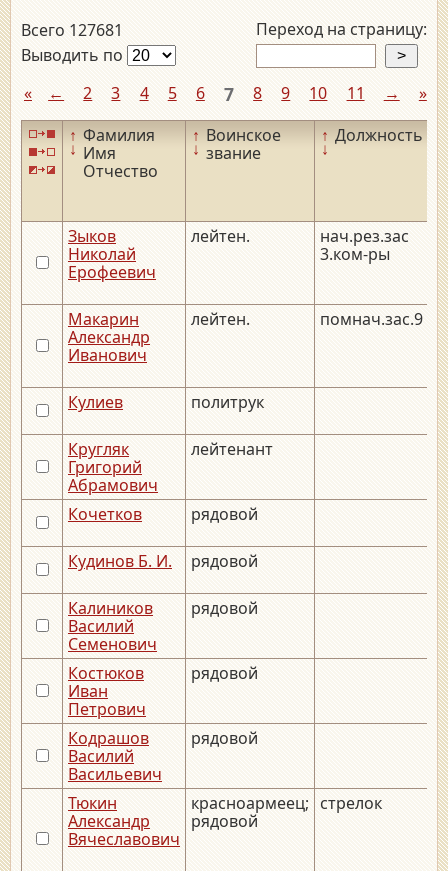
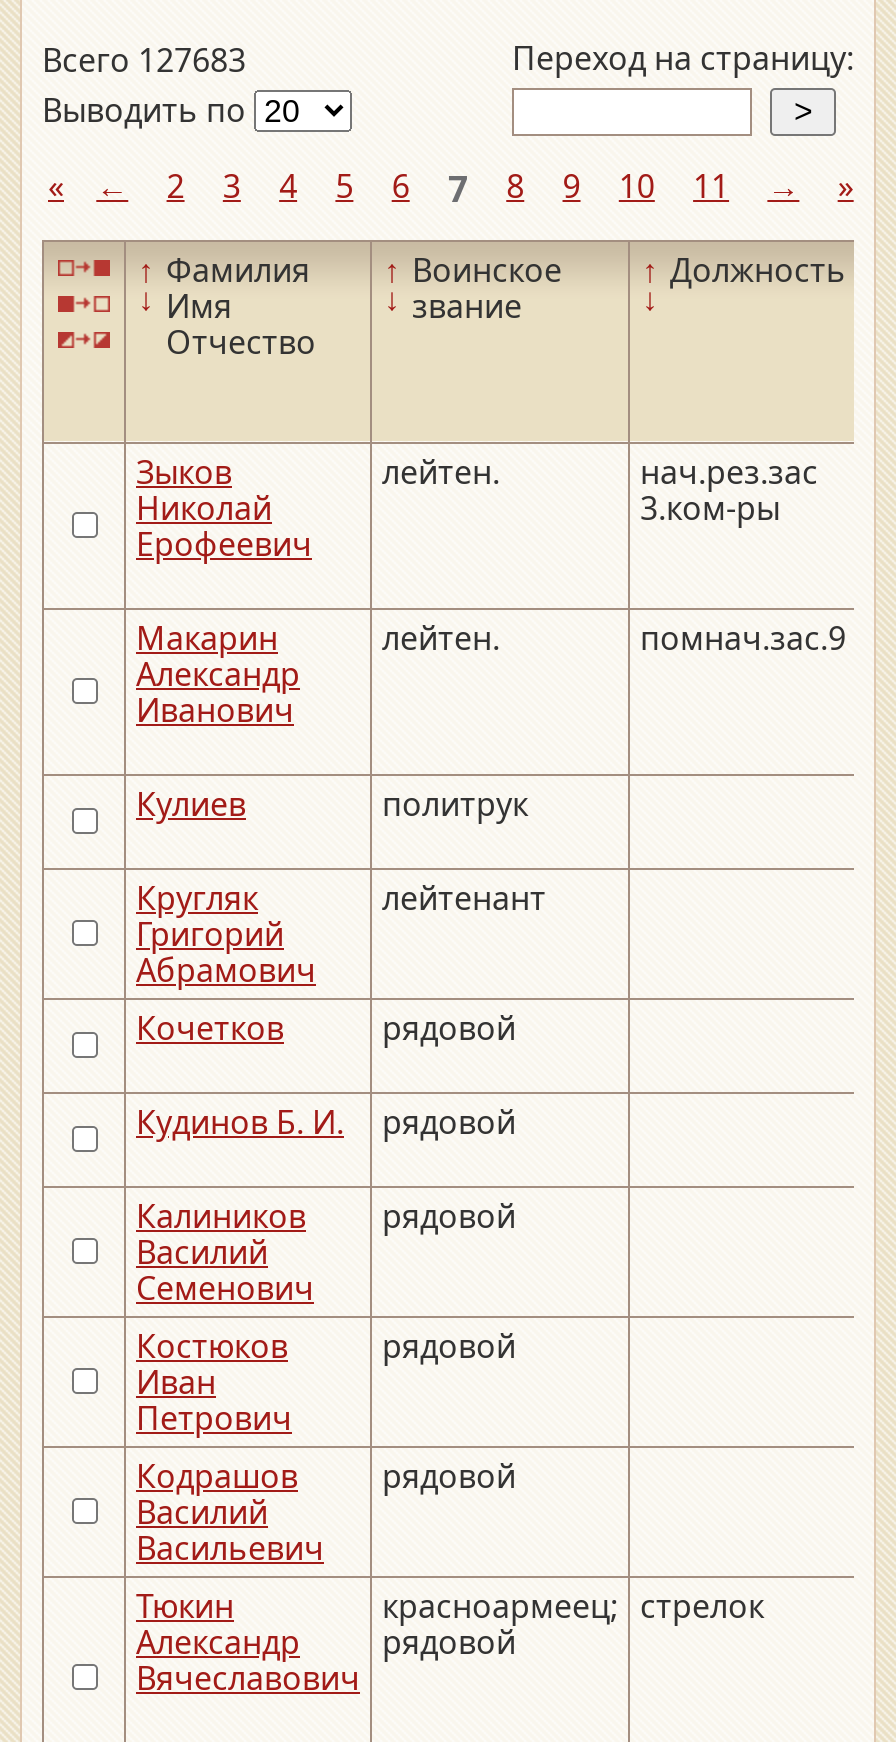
[21,19,123,41] Всего 127681 -> [42,38,246,82] Всего 127683

